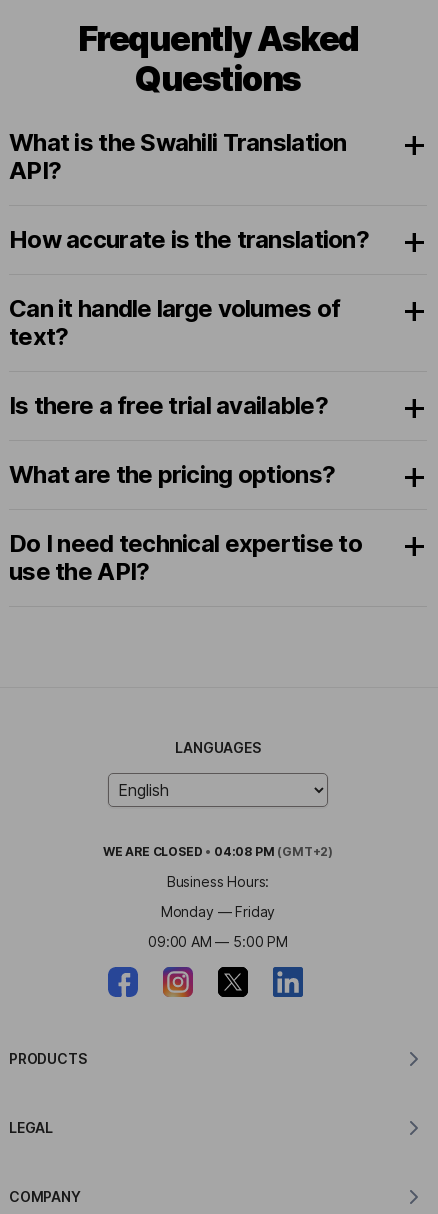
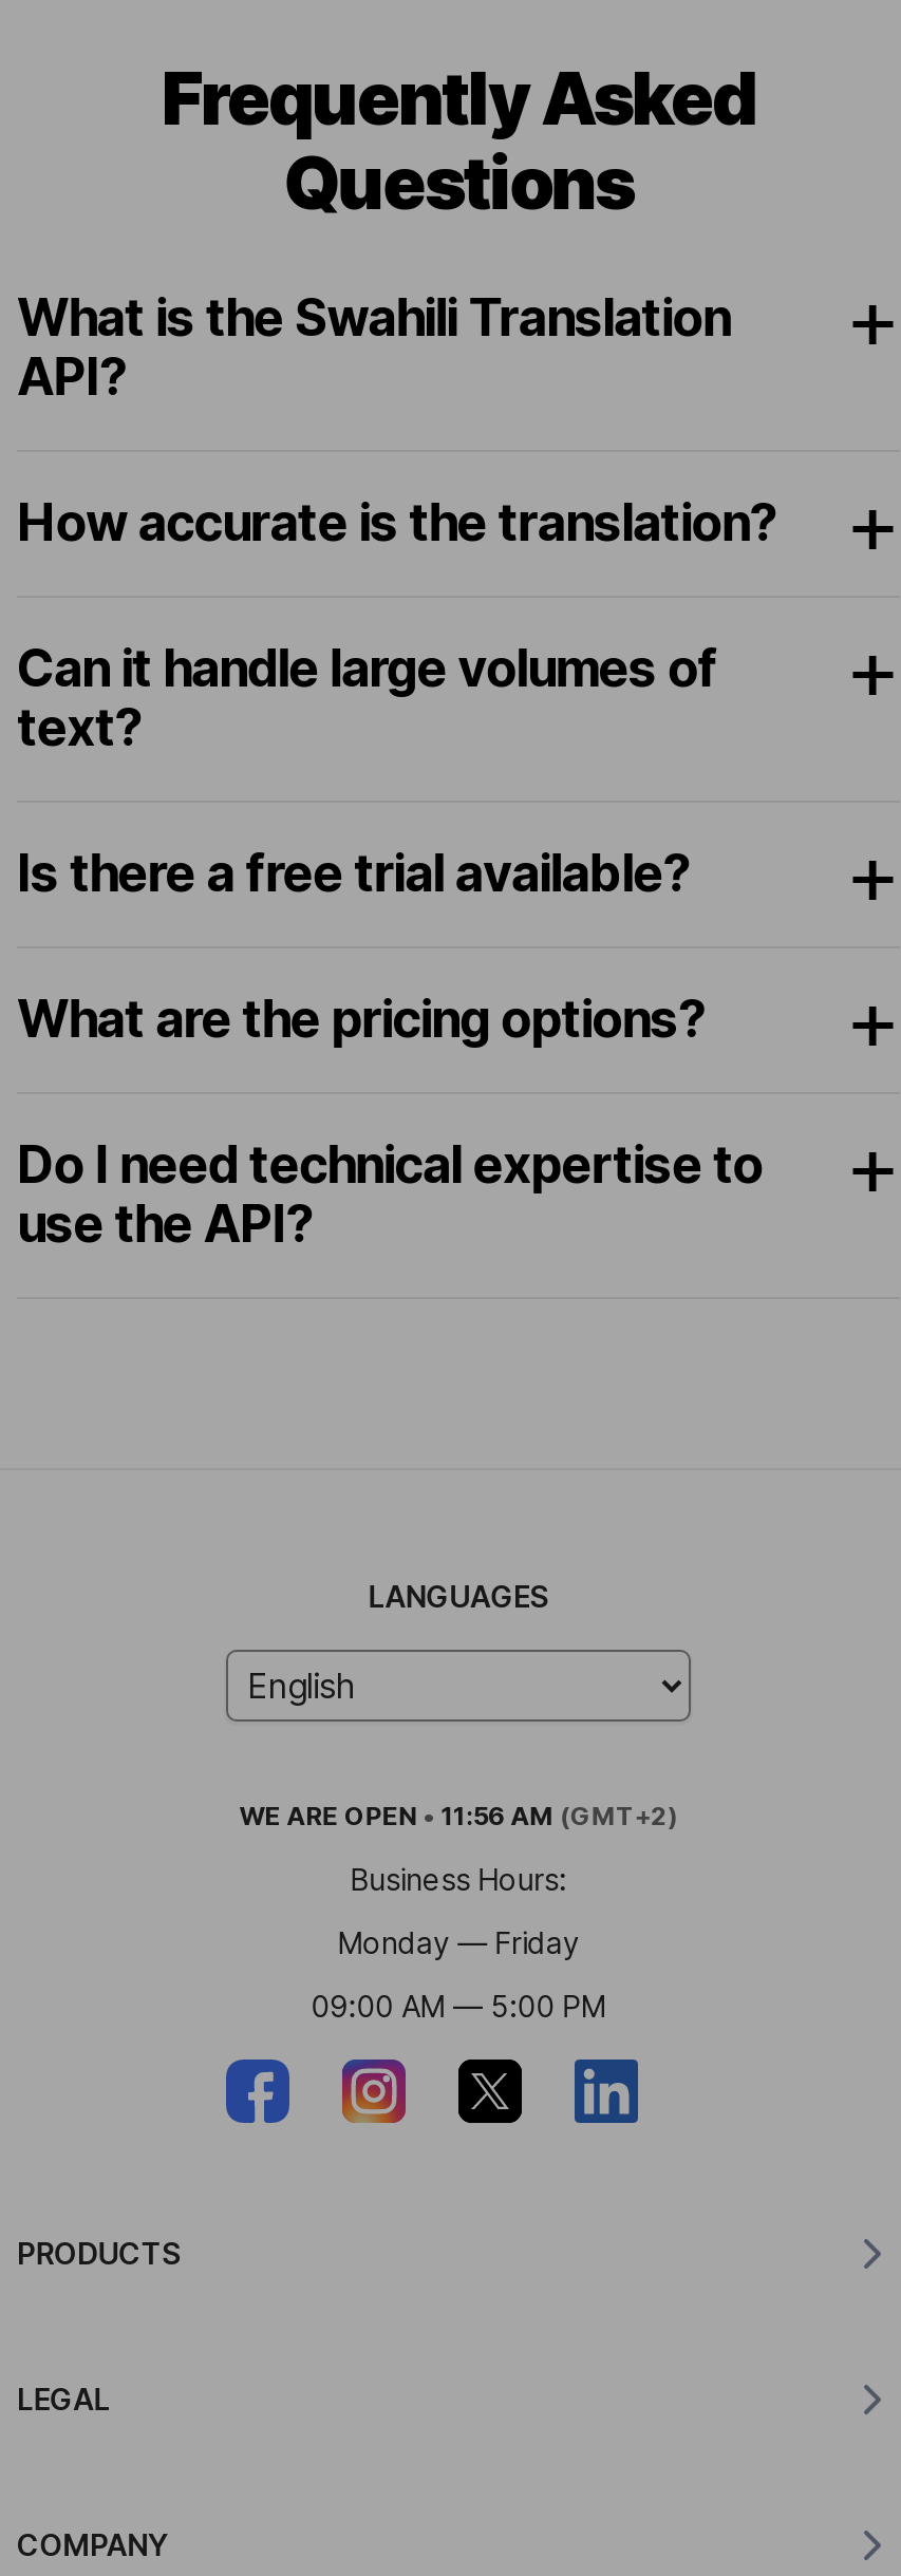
[103,844,333,859] WE ARE CLOSED • 04:08 PM (GMT+2) -> [239,1799,678,1831] WE ARE OPEN • 11:56 AM (GMT+2)

